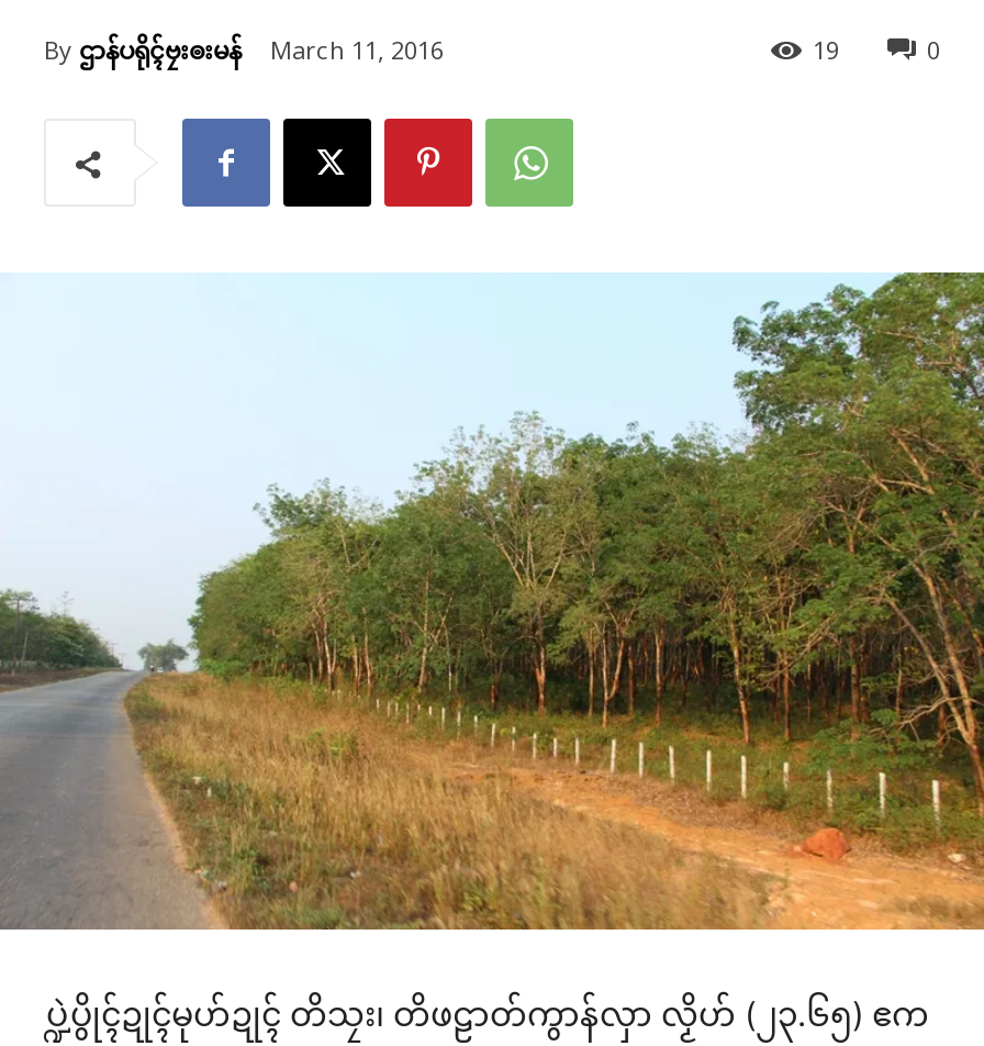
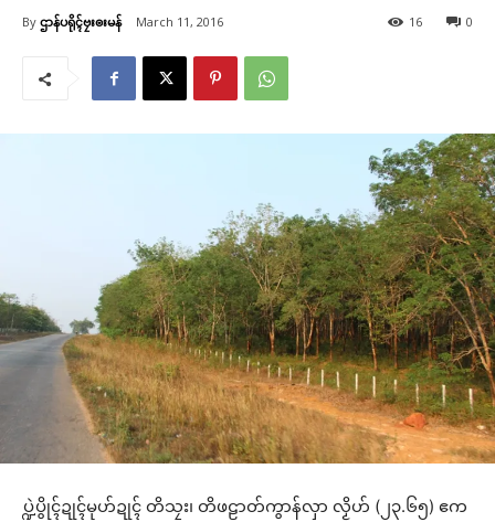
[813,33,839,66] 19 -> [409,13,422,30] 16

